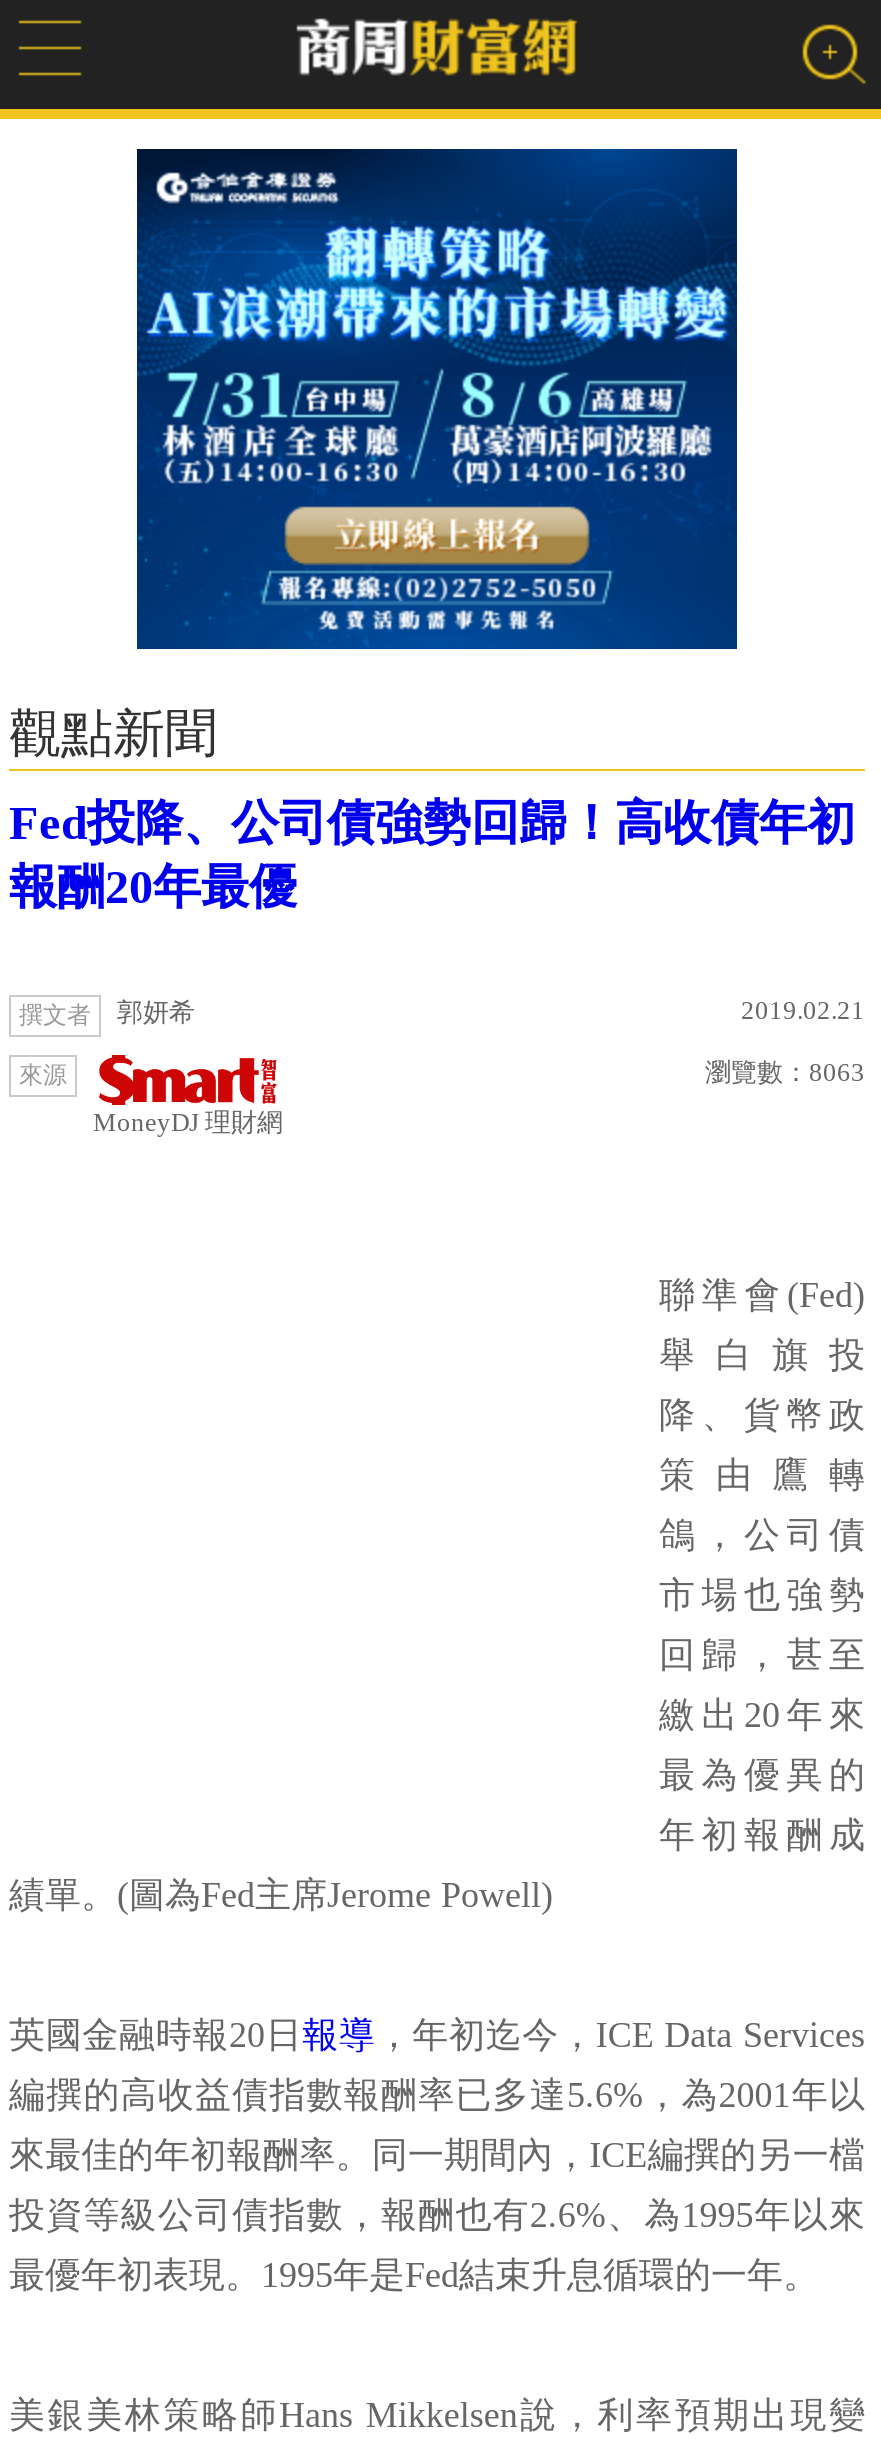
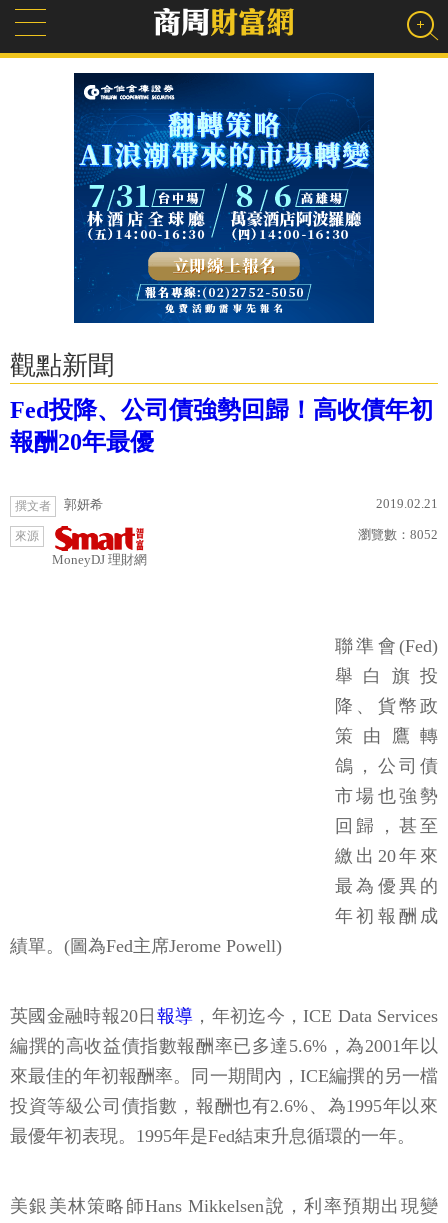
[705,1057,865,1087] 瀏覽數：8063 -> [358,527,438,542] 瀏覽數：8052

